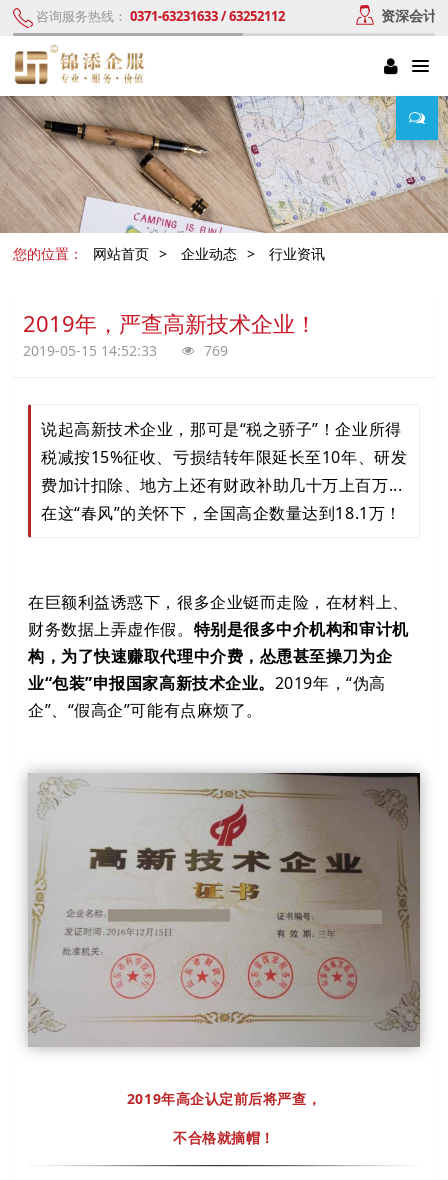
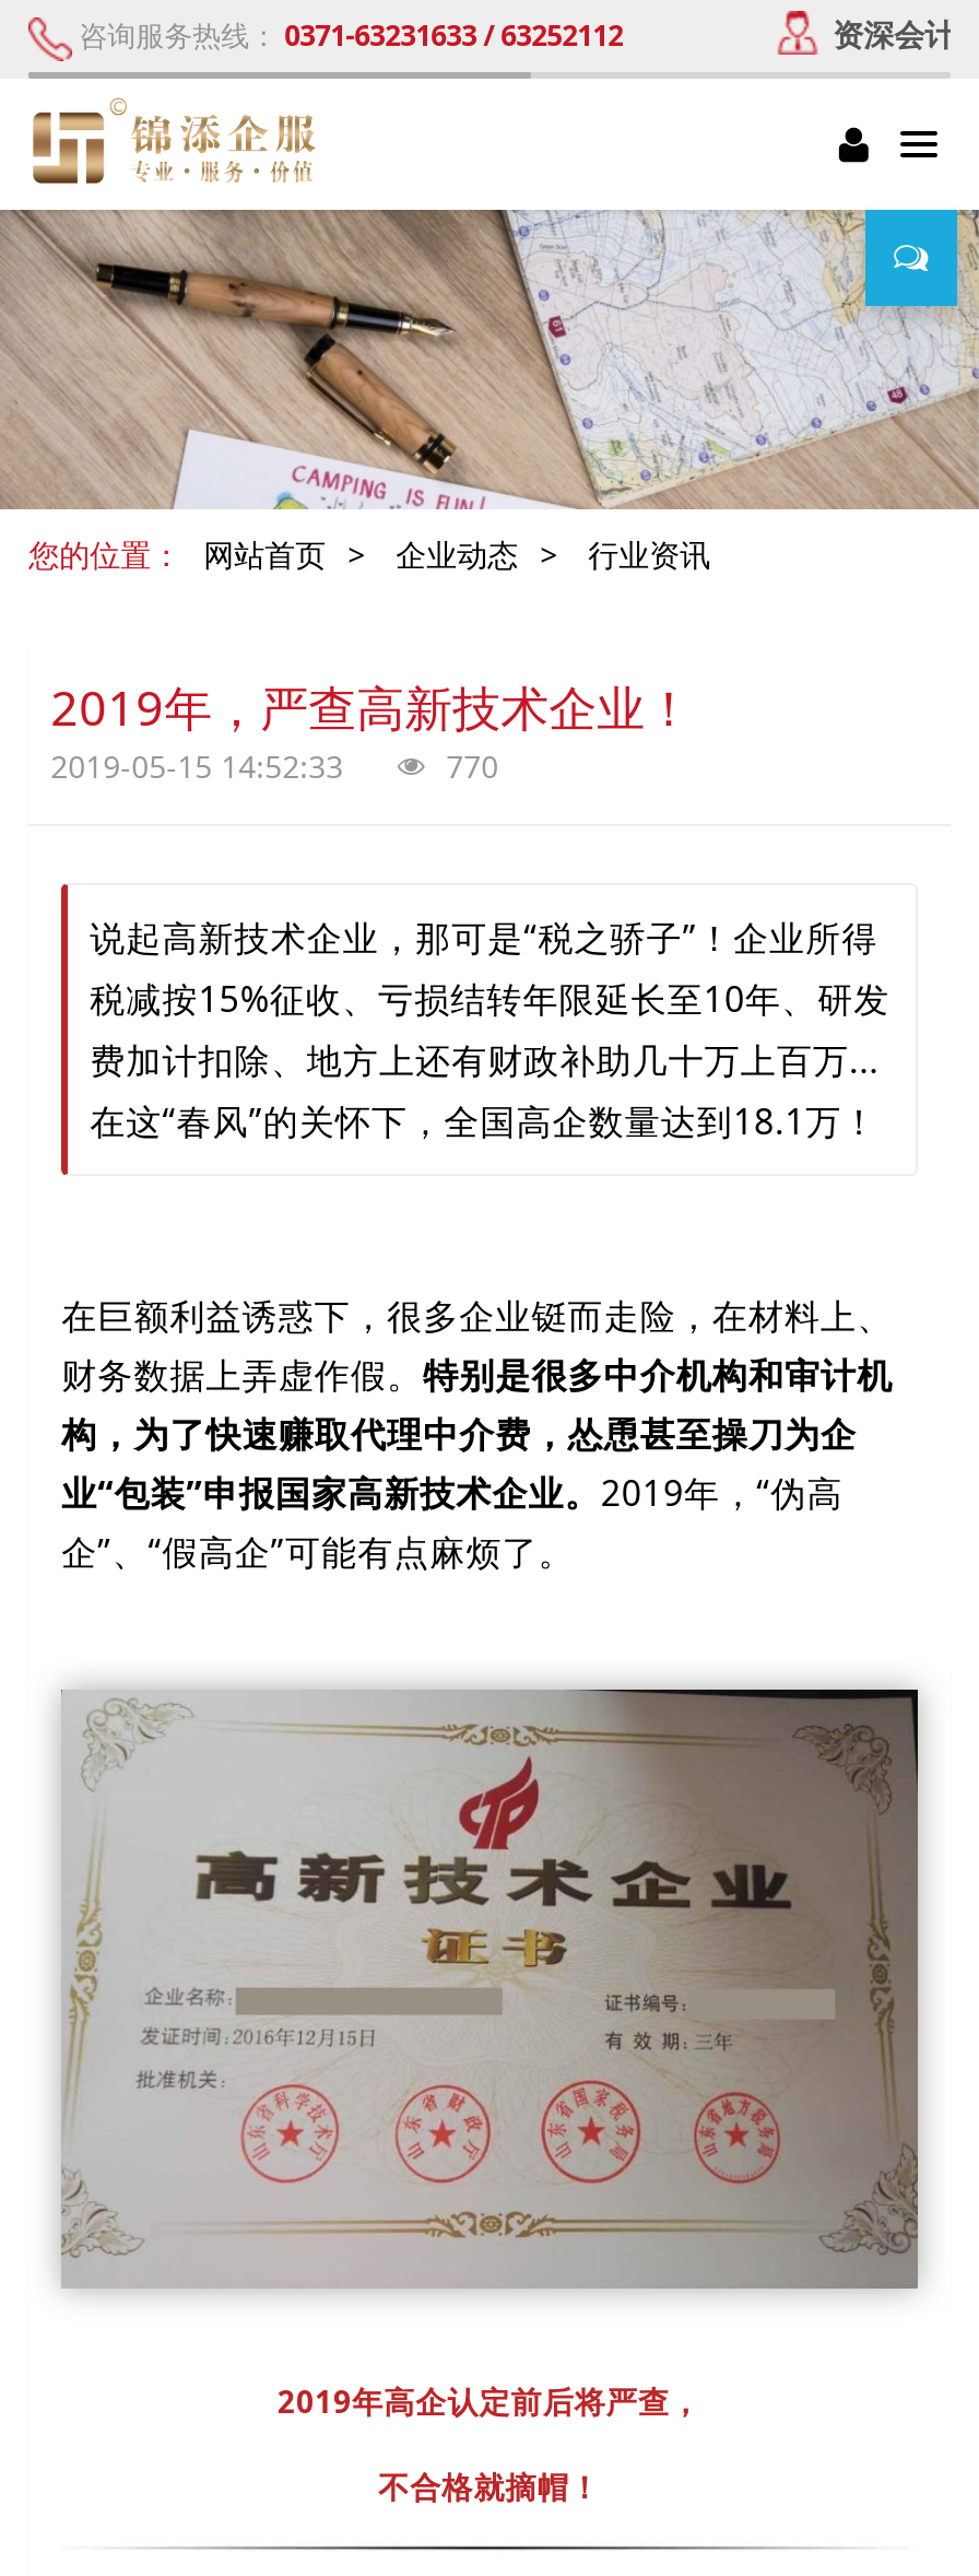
[204,341,228,360] 769 -> [446,745,498,787] 770

